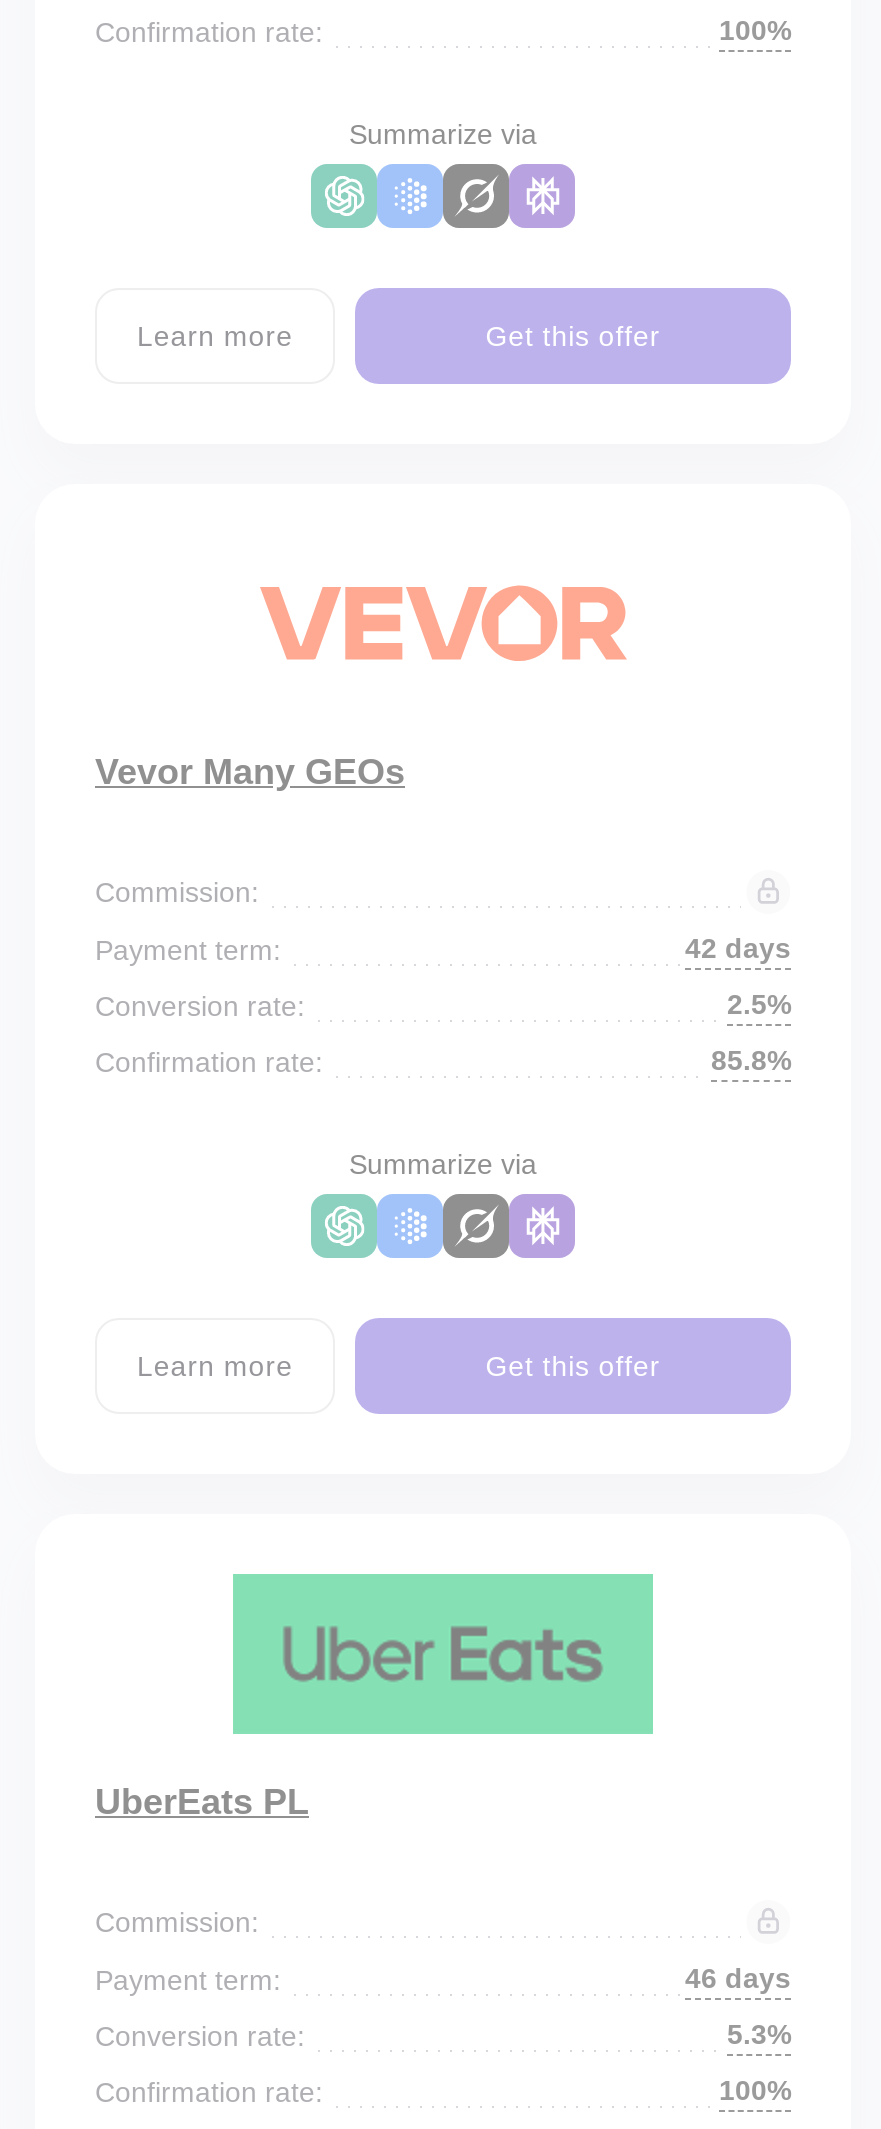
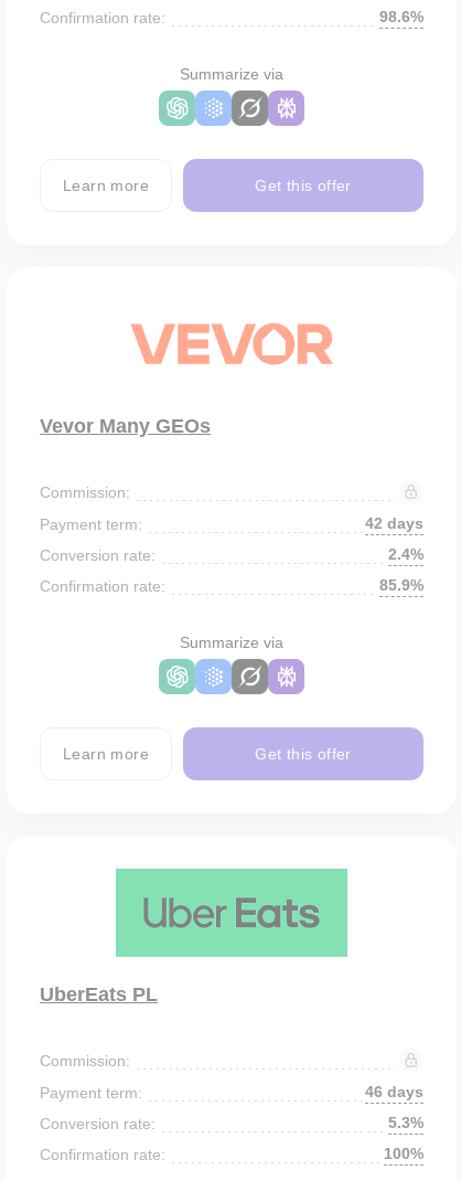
[719,14,791,46] 100% -> [379,8,424,25] 98.6%
[727,988,791,1020] 2.5% -> [388,545,424,563] 2.4%
[711,1044,791,1076] 85.8% -> [379,576,424,594] 85.9%

